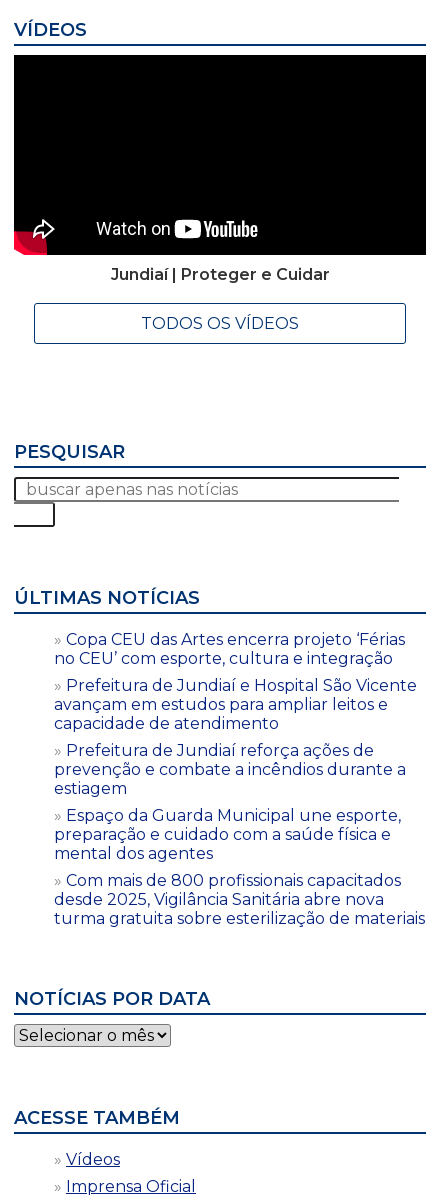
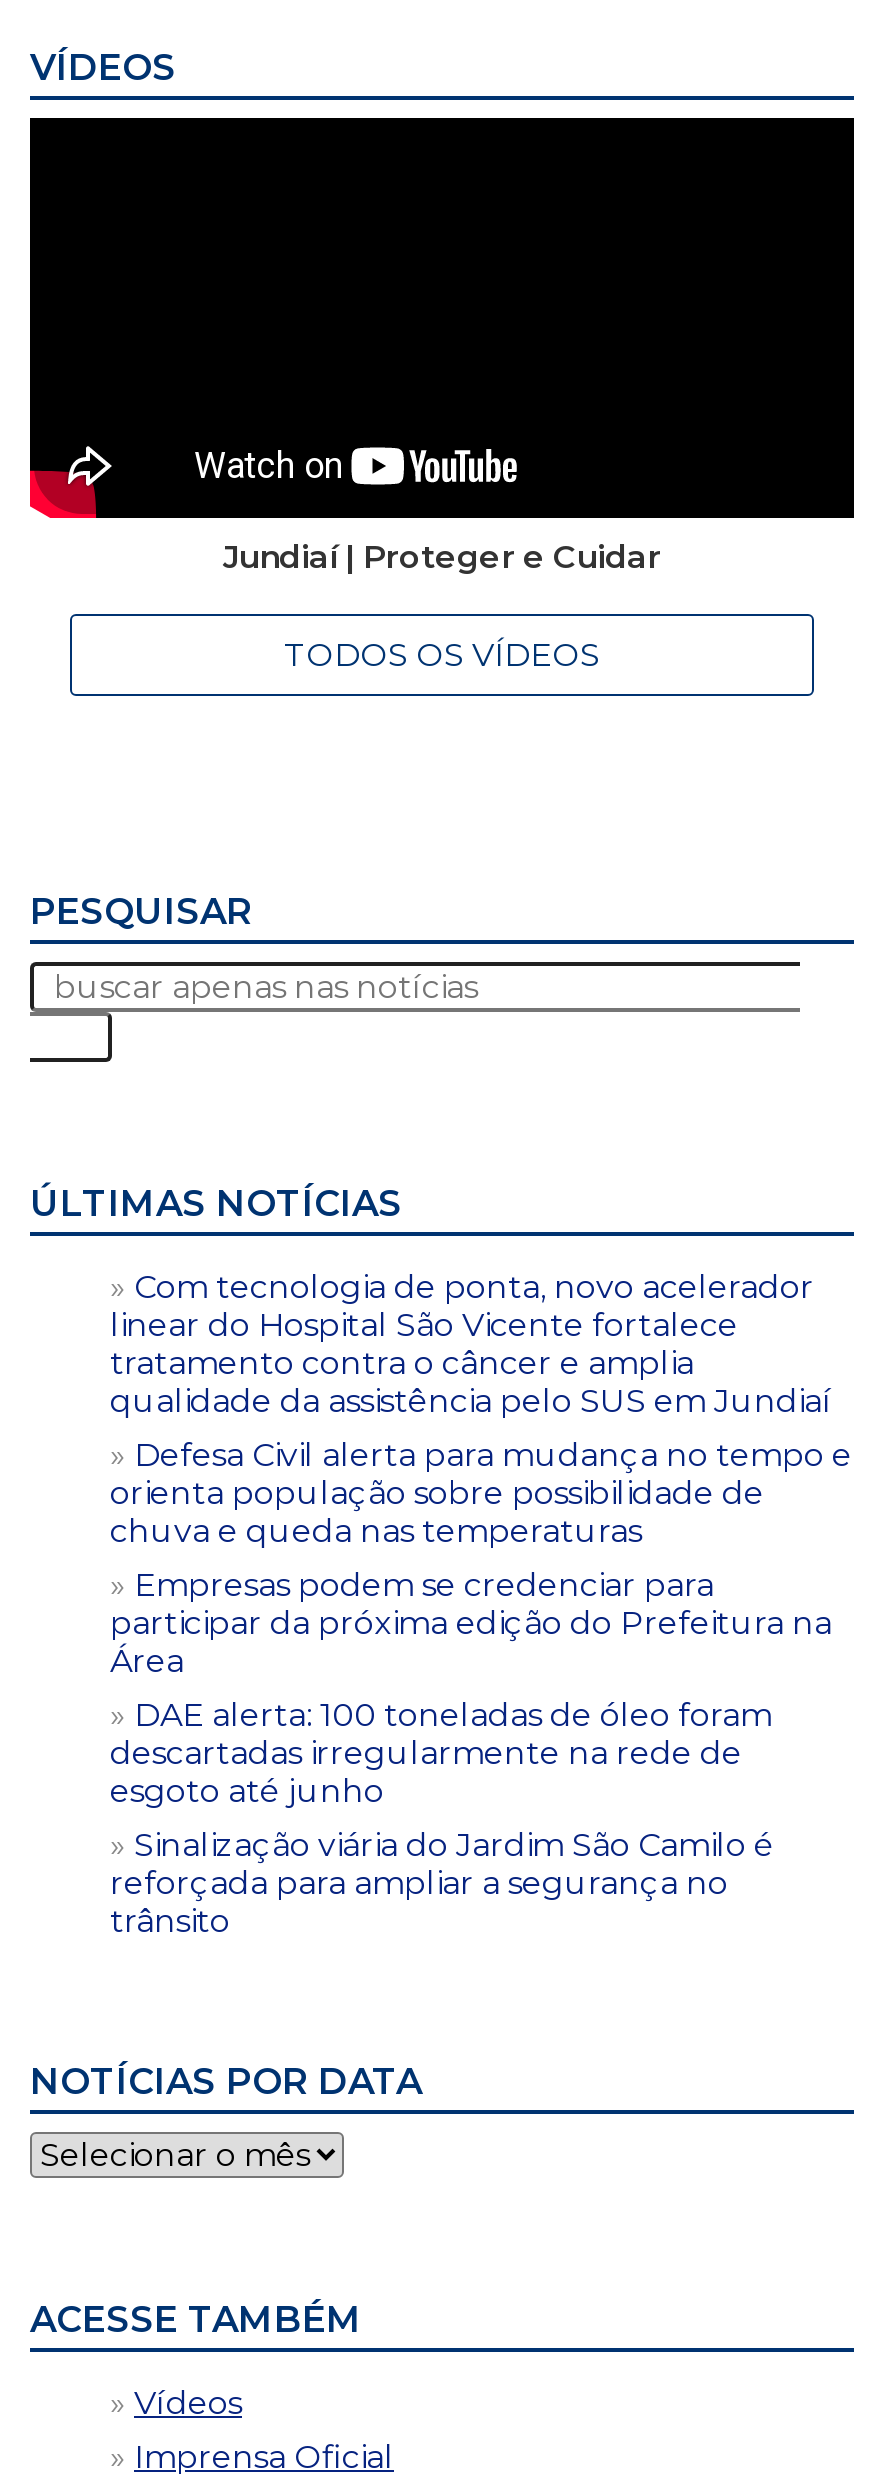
[54,630,425,928] Copa CEU das Artes encerra projeto ‘Férias | no CEU’ com esporte, cultura e integração | Prefeitura de Jundiaí e Hospital São Vicente | avançam em estudos para ampliar leitos e | capacidade de atendimento | Prefeitura de Jundiaí reforça ações de | prevenção e combate a incêndios durante a | estiagem | Espaço da Guarda Municipal une esporte, | preparação e cuidado com a saúde física e | mental dos agentes | Com mais de 800 profissionais capacitados | desde 2025, Vigilância Sanitária abre nova | turma gratuita sobre esterilização de materiais -> [110,1269,852,1941] Com tecnologia de ponta, novo acelerador | linear do Hospital São Vicente fortalece | tratamento contra o câncer e amplia | qualidade da assistência pelo SUS em Jundiaí | Defesa Civil alerta para mudança no tempo e | orienta população sobre possibilidade de | chuva e queda nas temperaturas | Empresas podem se credenciar para | participar da próxima edição do Prefeitura na | Área | DAE alerta: 100 toneladas de óleo foram | descartadas irregularmente na rede de | esgoto até junho | Sinalização viária do Jardim São Camilo é | reforçada para ampliar a segurança no | trânsito

